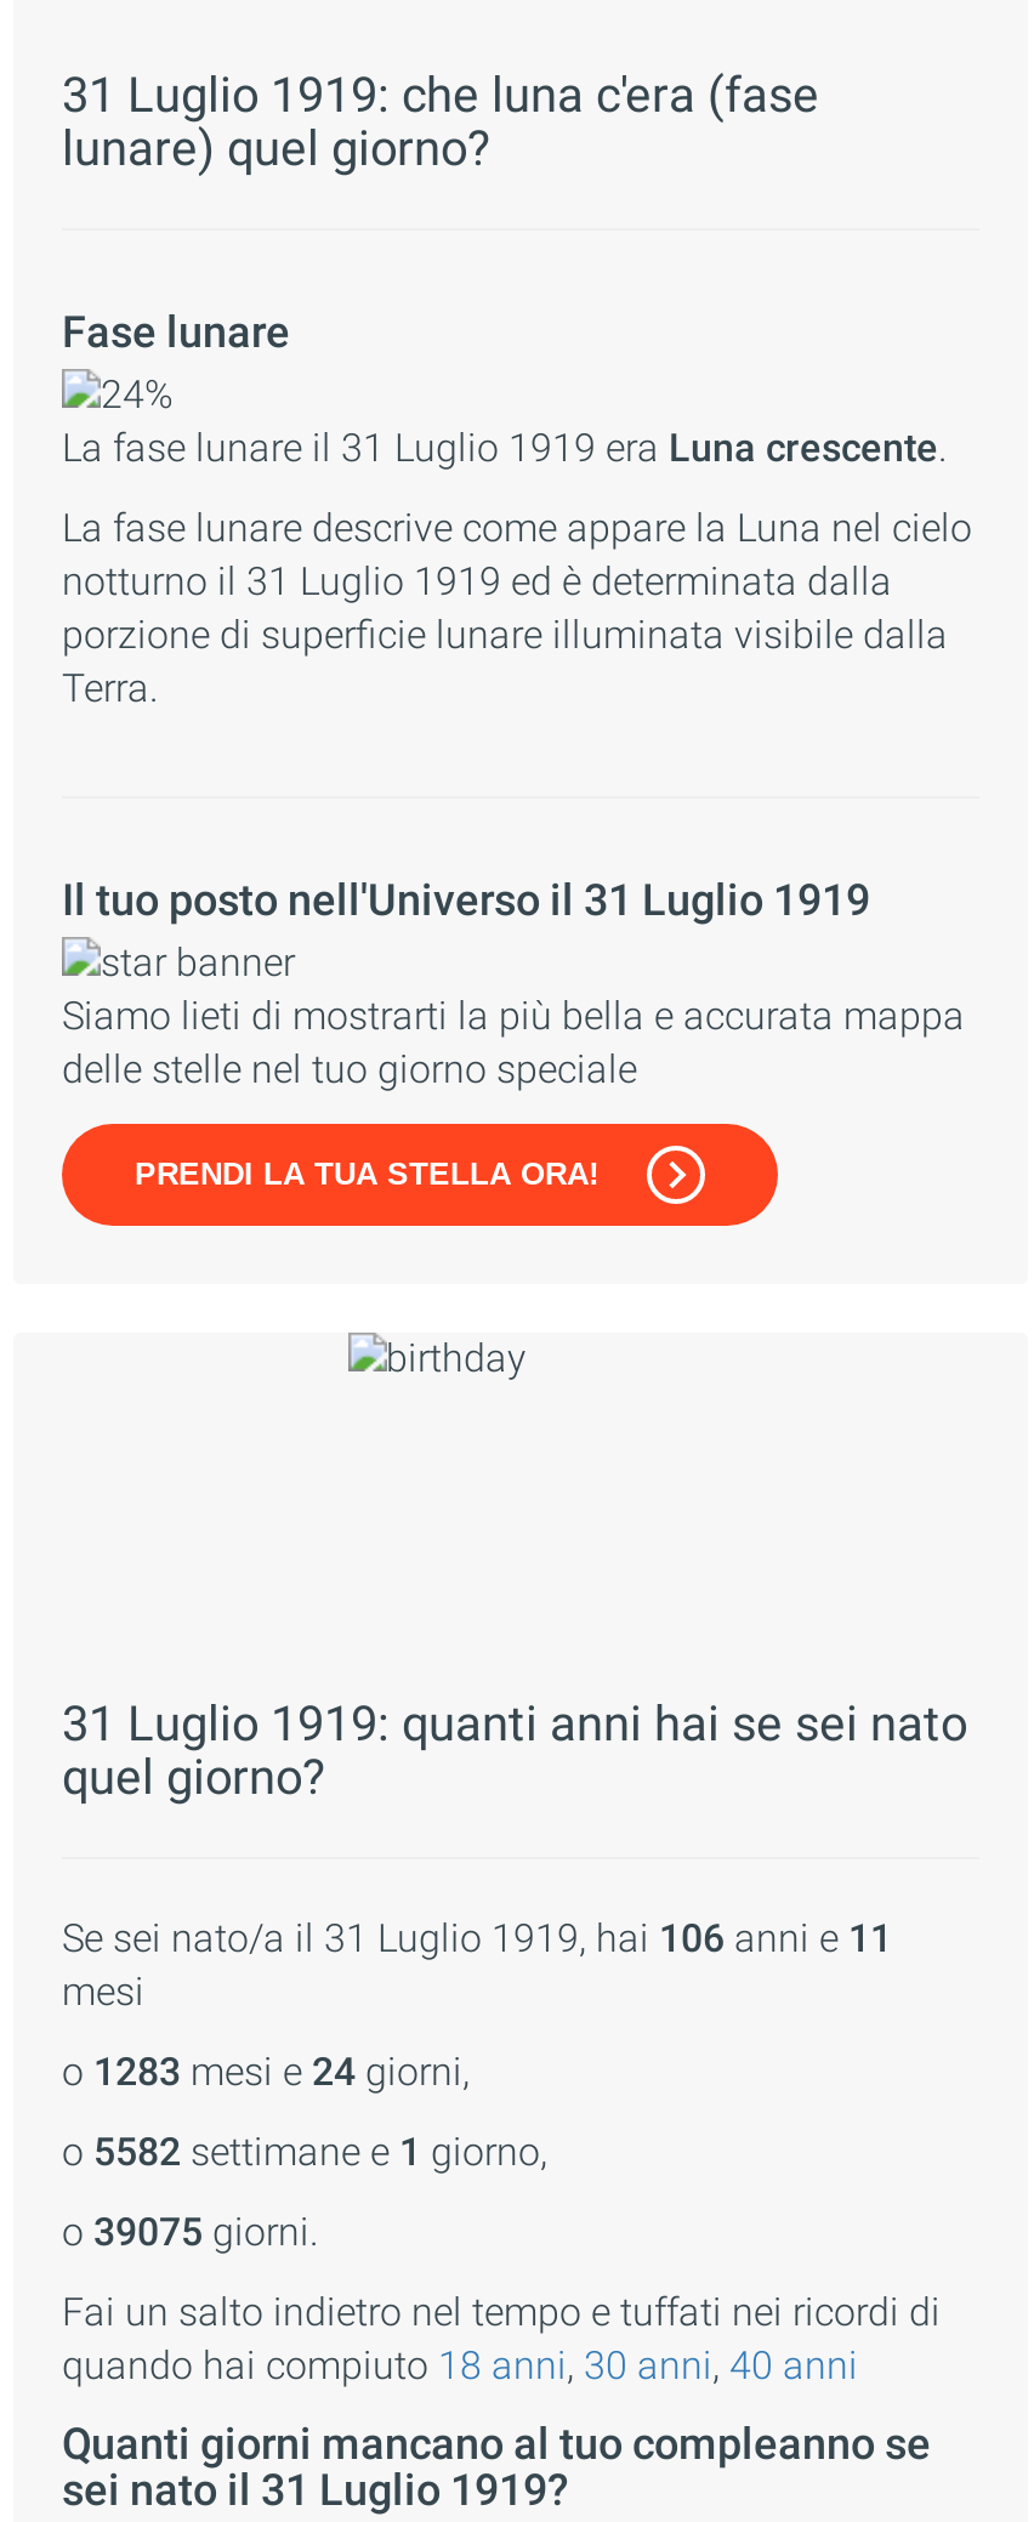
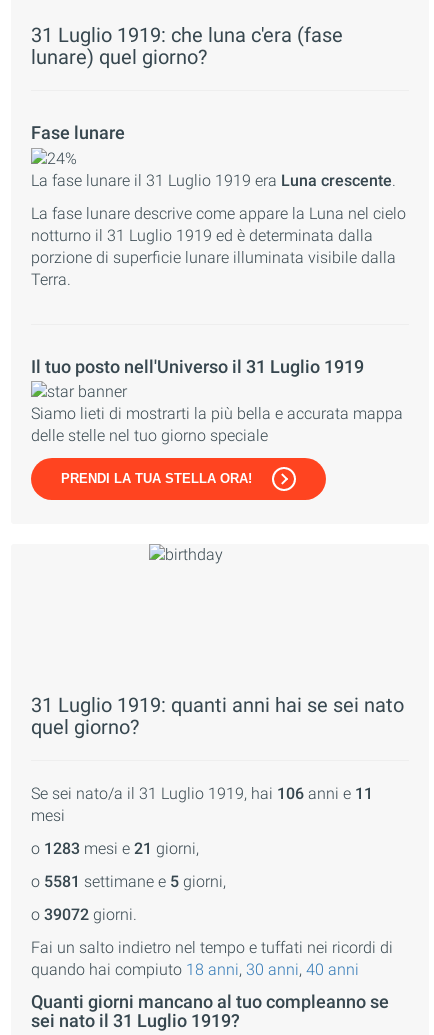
[62,2047,470,2093] o 1283 mesi e 24 giorni, -> [31,839,199,858] o 1283 mesi e 21 giorni,
[62,2127,547,2173] o 5582 settimane e 1 giorno, -> [31,872,226,891] o 5581 settimane e 5 giorni,
[62,2207,319,2253] o 39075 giorni. -> [31,905,137,924] o 39072 giorni.

